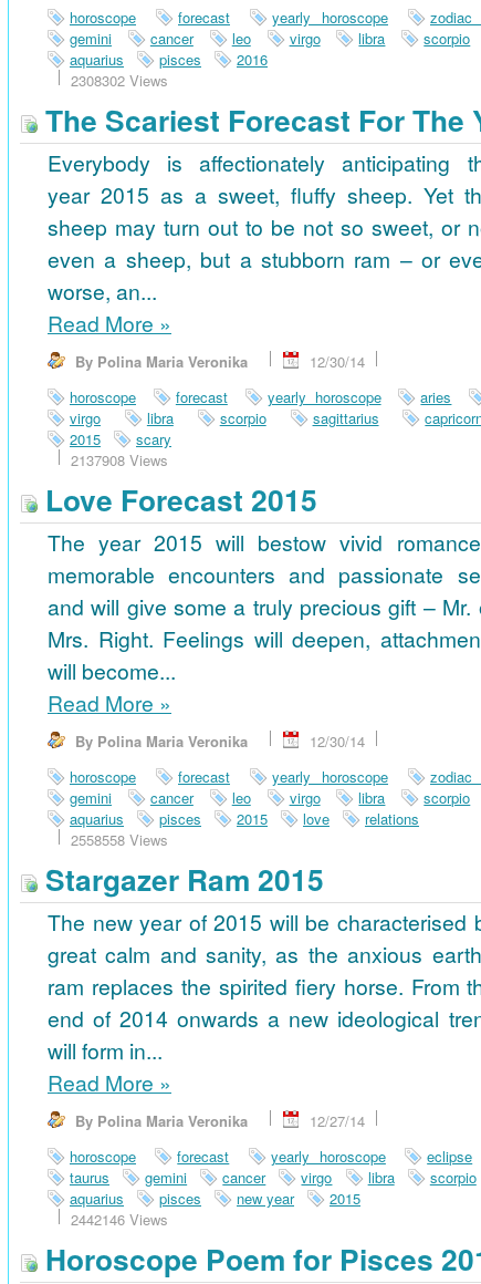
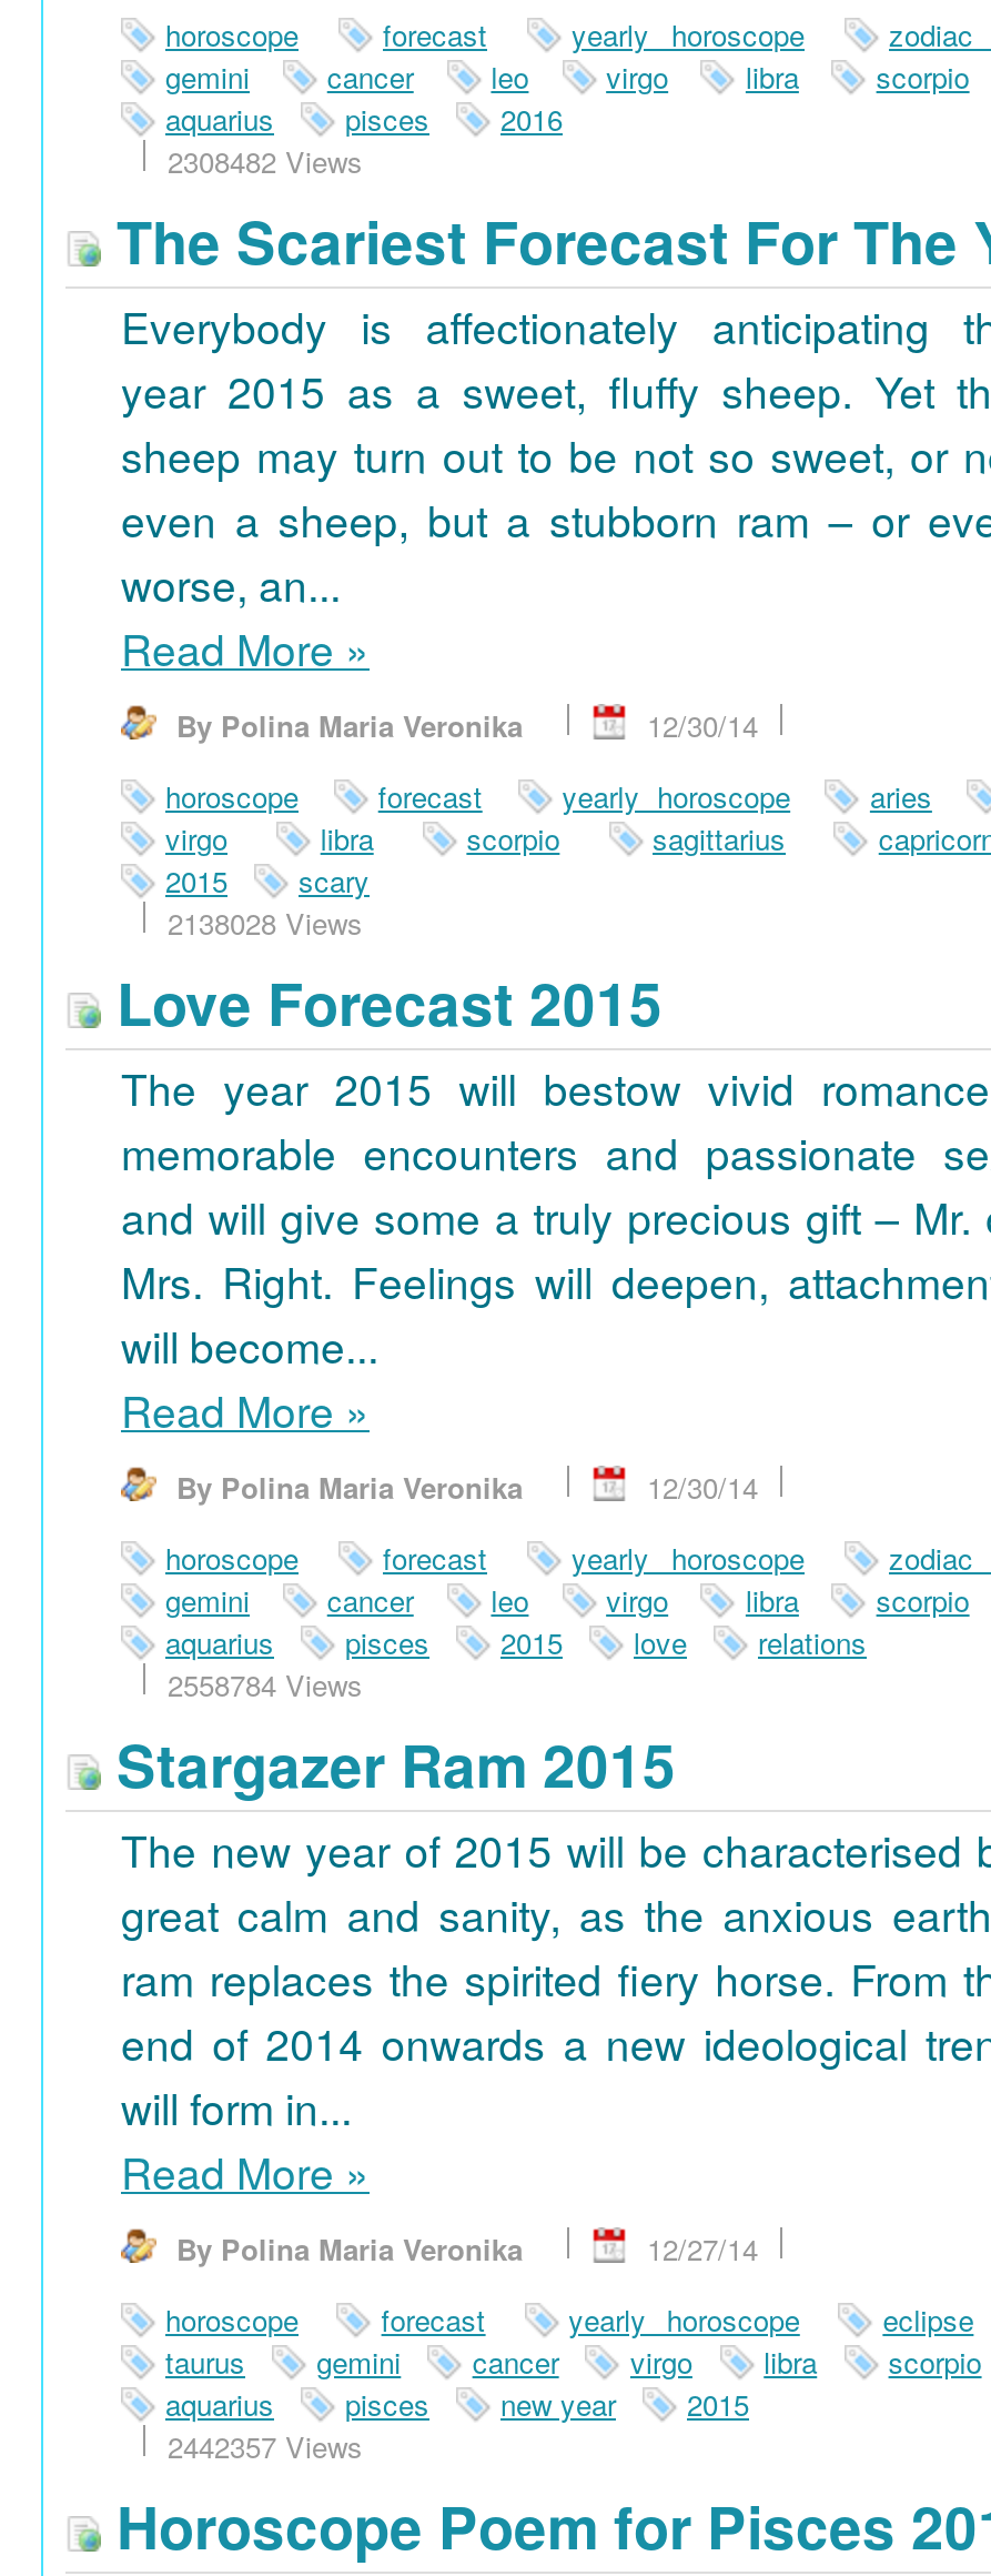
[71,70,168,91] 2308302 Views -> [168,140,363,182] 2308482 Views
[71,450,168,471] 2137908 Views -> [168,902,363,944] 2138028 Views
[71,829,168,850] 2558558 Views -> [168,1664,363,1706] 2558784 Views
[71,1209,168,1230] 2442146 Views -> [168,2426,363,2468] 2442357 Views

